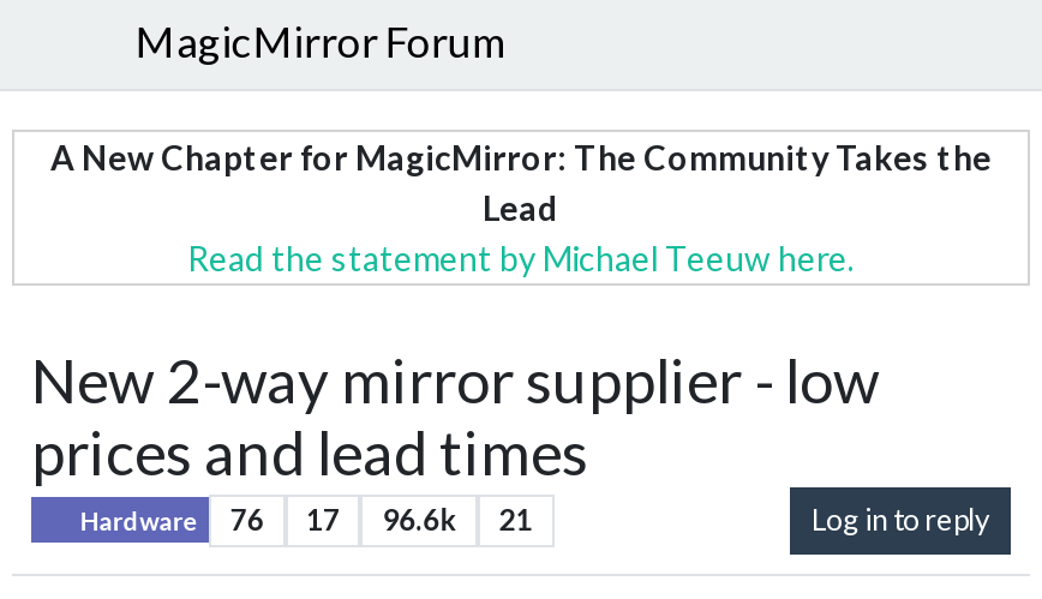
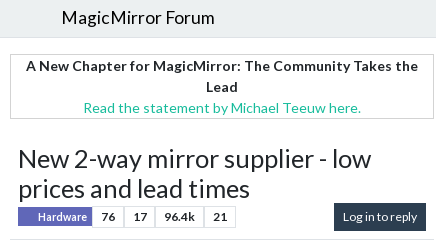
[75,501,532,537] Hardware 76 17 96.6k 21 -> [36,209,227,224] Hardware 76 17 96.4k 21

